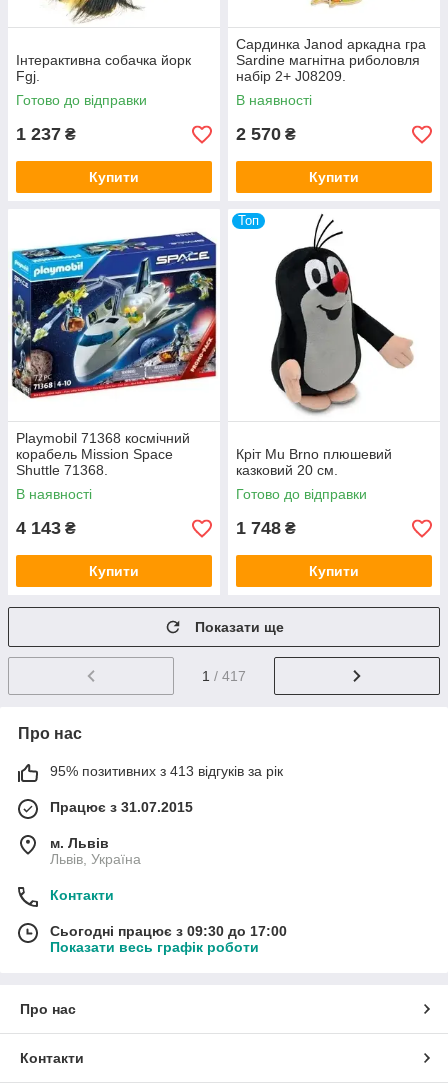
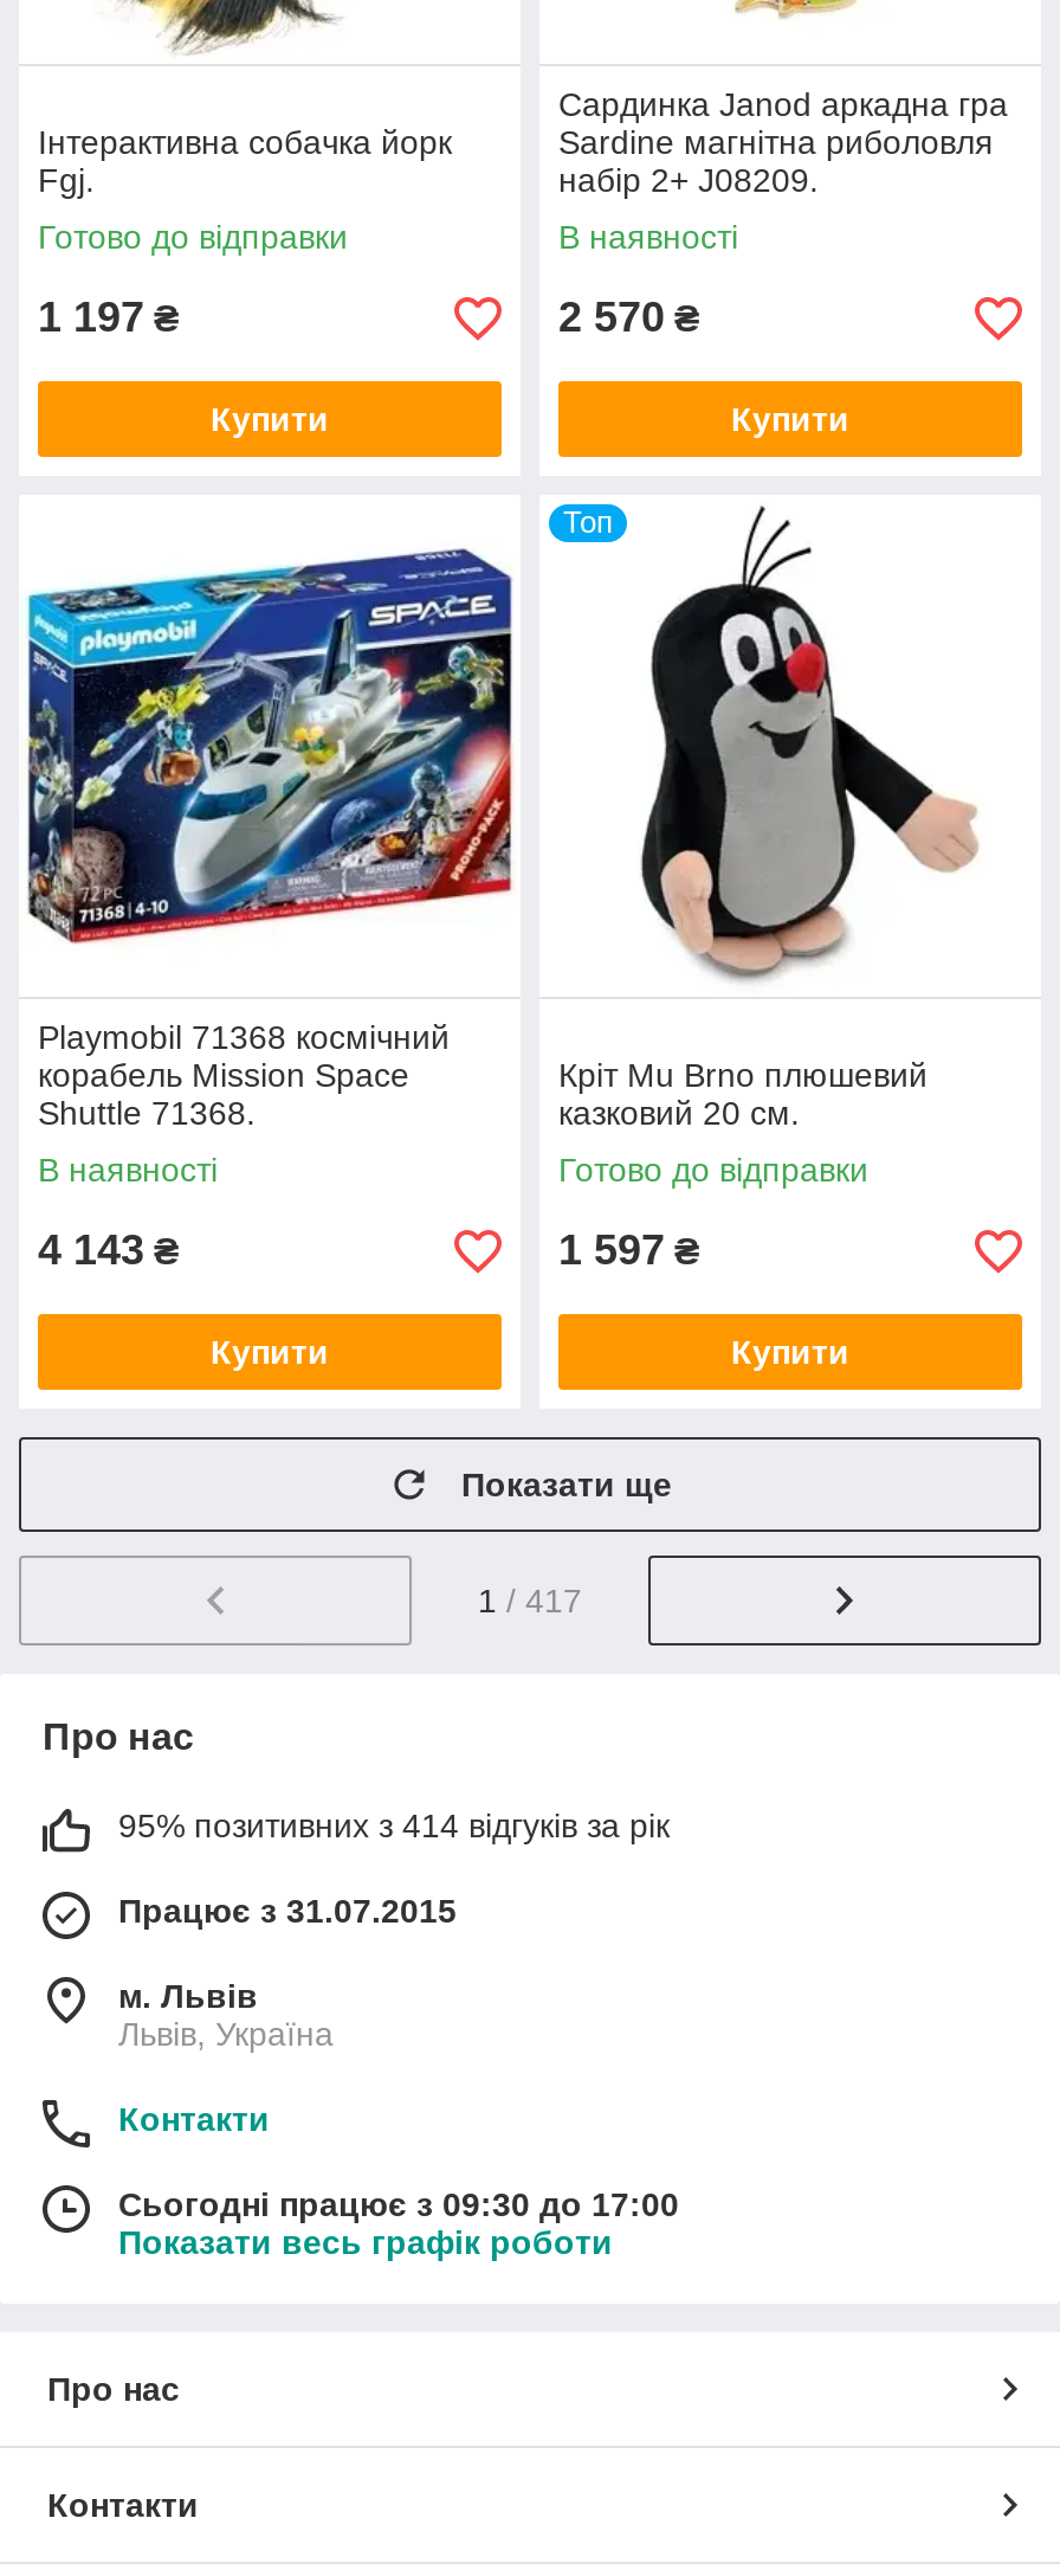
[16,124,76,144] 1 237 ₴ -> [38,294,180,341] 1 197 ₴
[236,518,296,538] 1 748 ₴ -> [558,1227,700,1274] 1 597 ₴
[50,763,283,779] 95% позитивних з 413 відгуків за рік -> [118,1807,670,1845] 95% позитивних з 414 відгуків за рік

